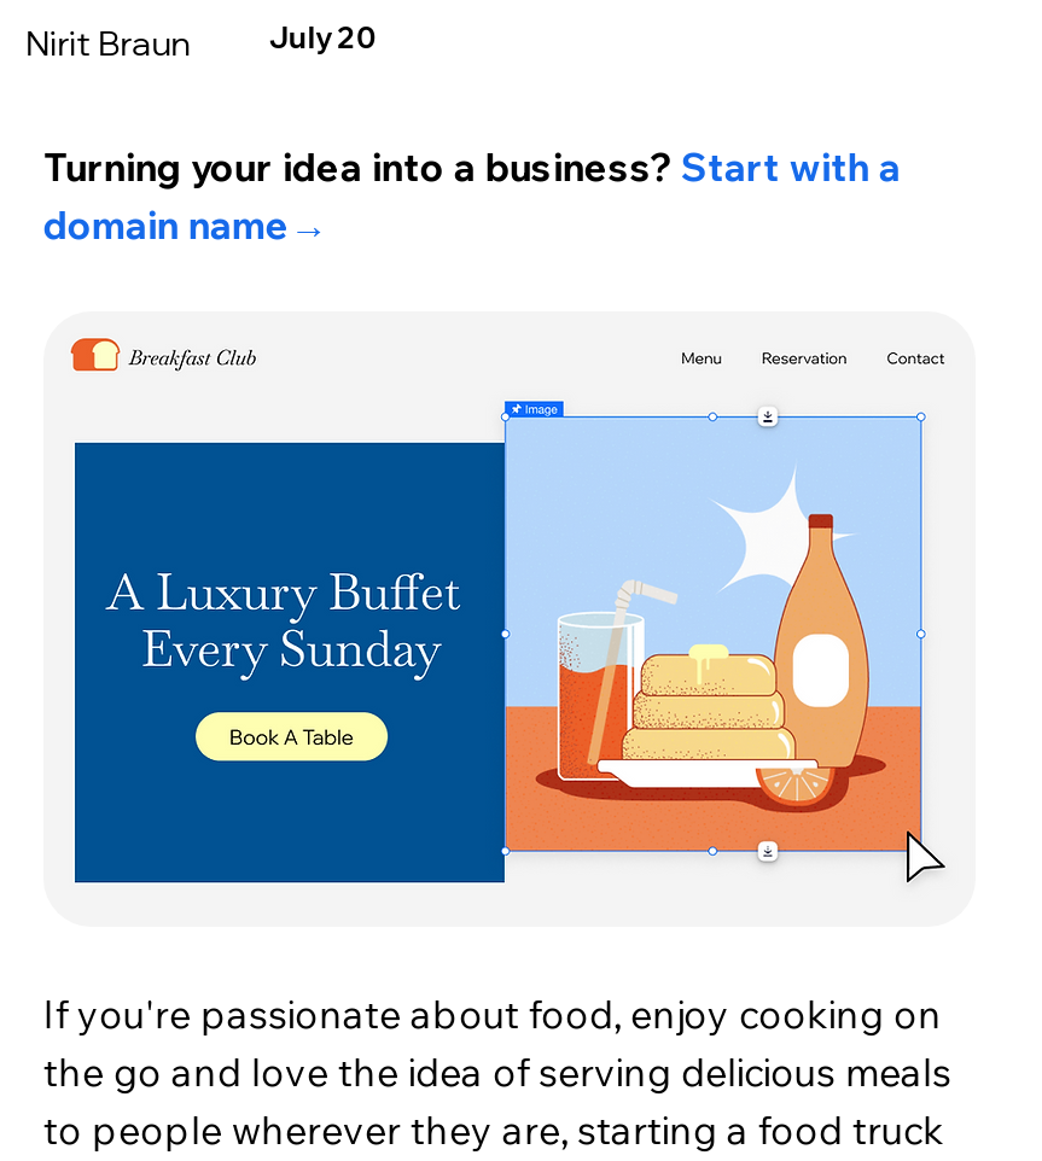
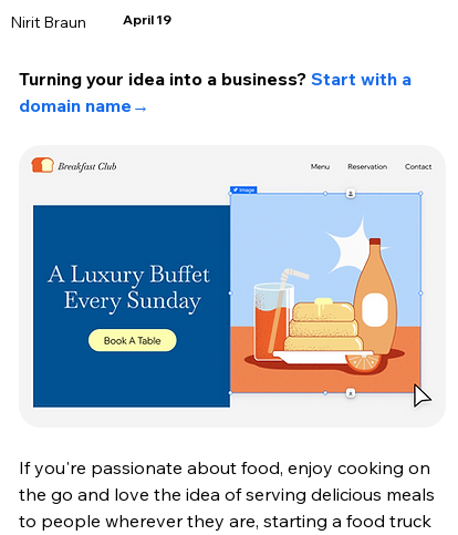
[270,20,378,56] July 20 -> [122,11,171,28] April 19

